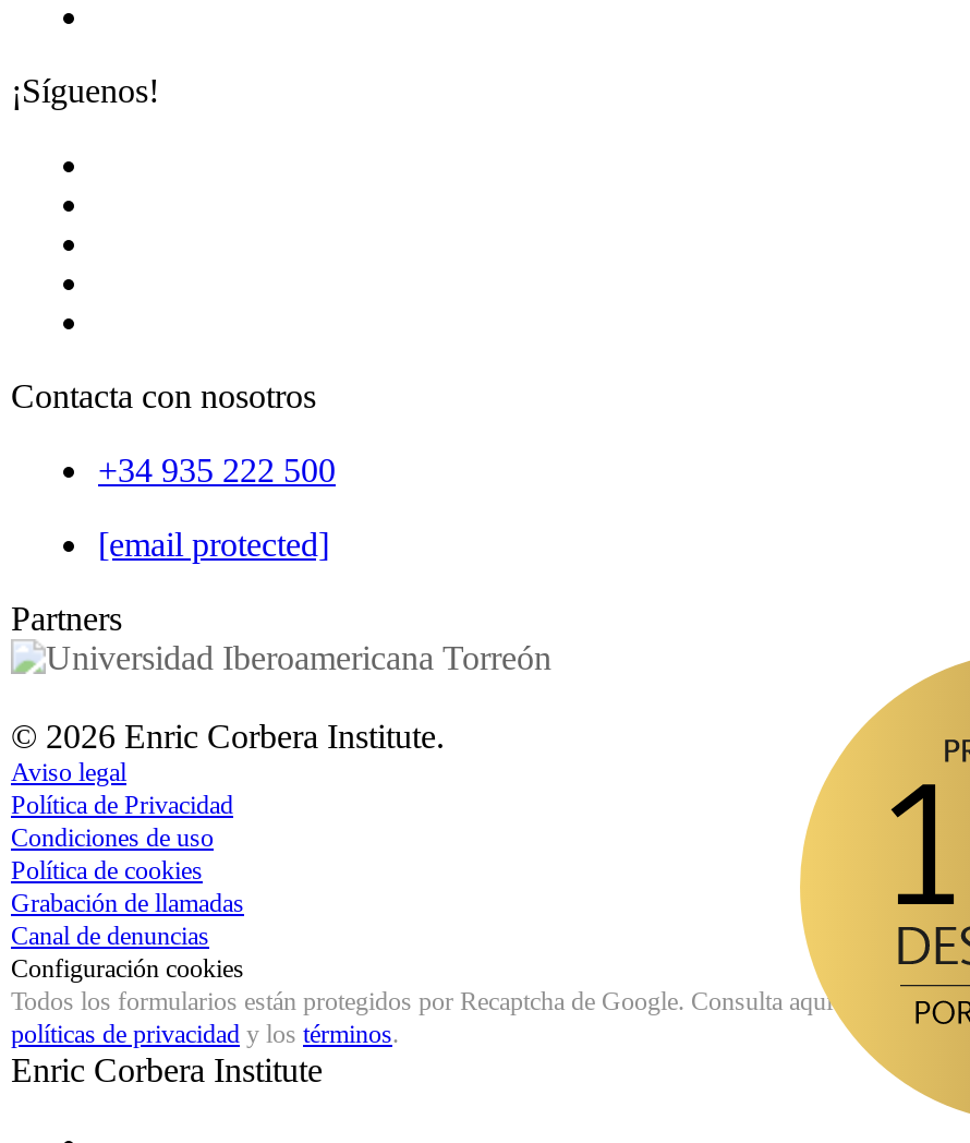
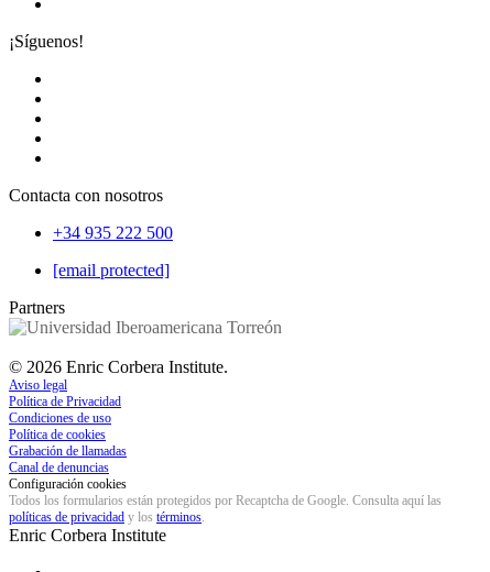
[798,659,963,1115] [image] -> none

